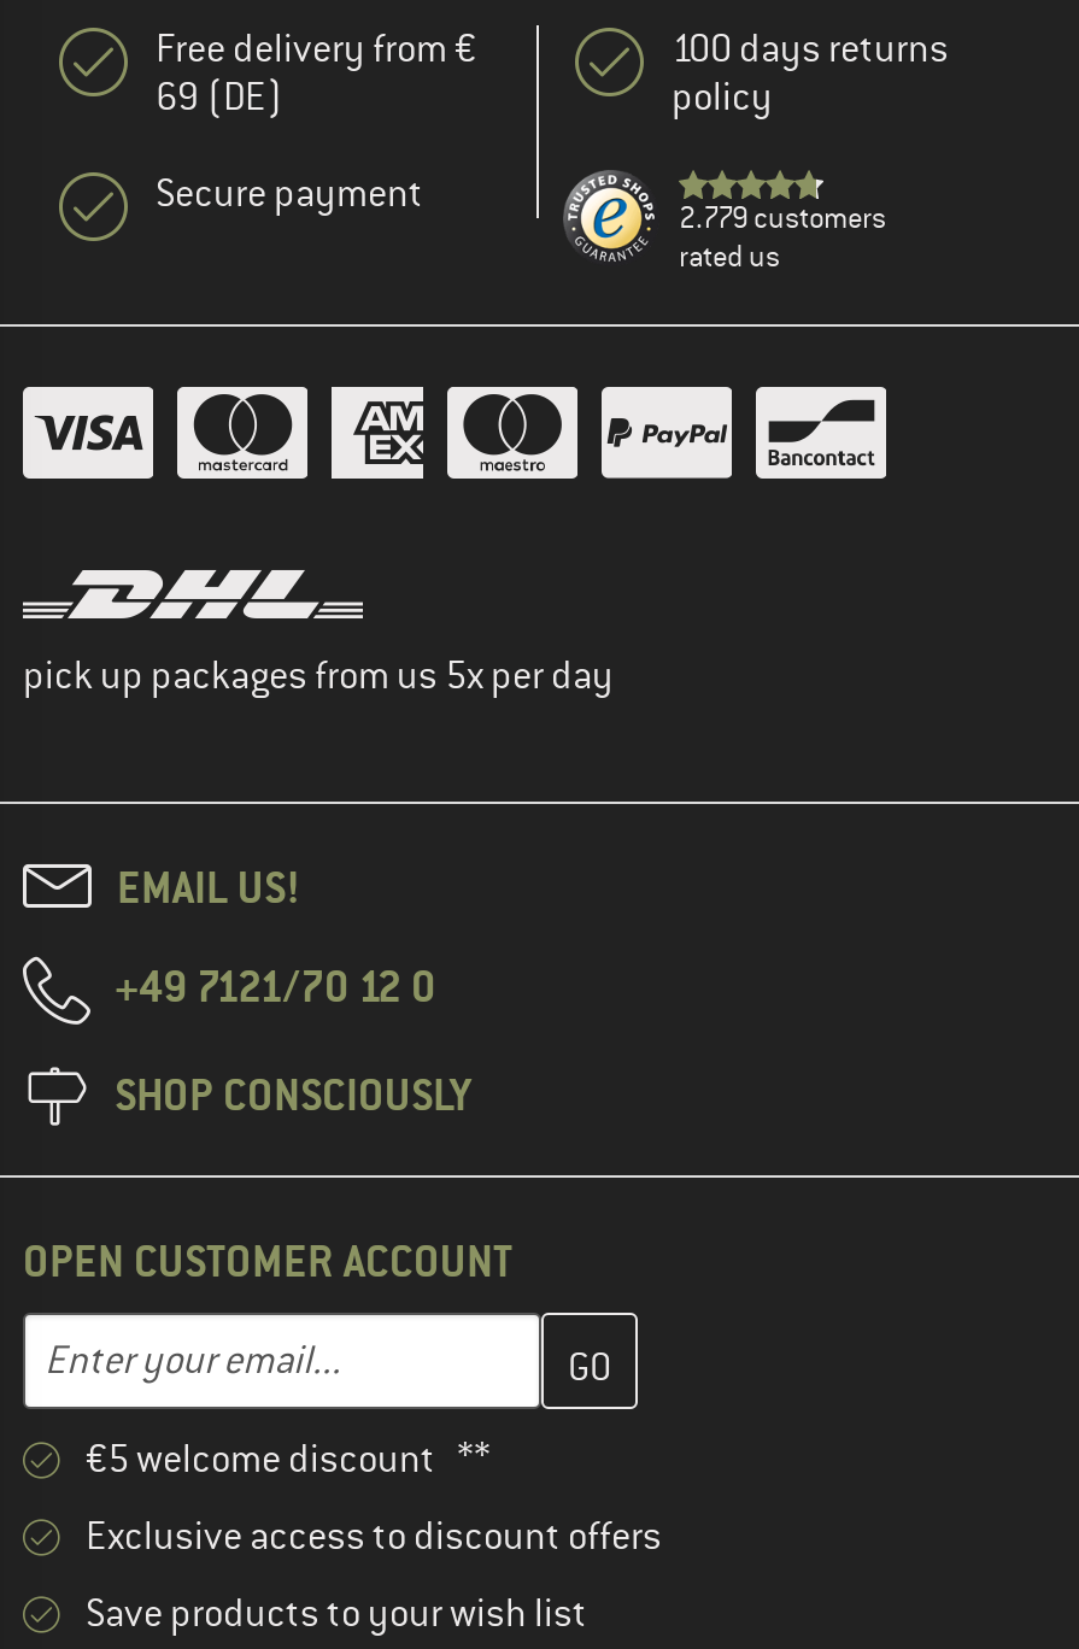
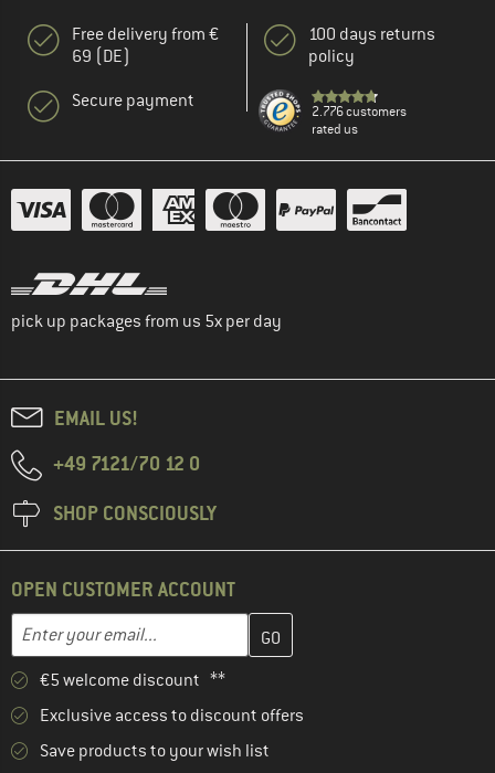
[679,199,886,238] 2.779 customers -> [312,103,407,120] 2.776 customers

